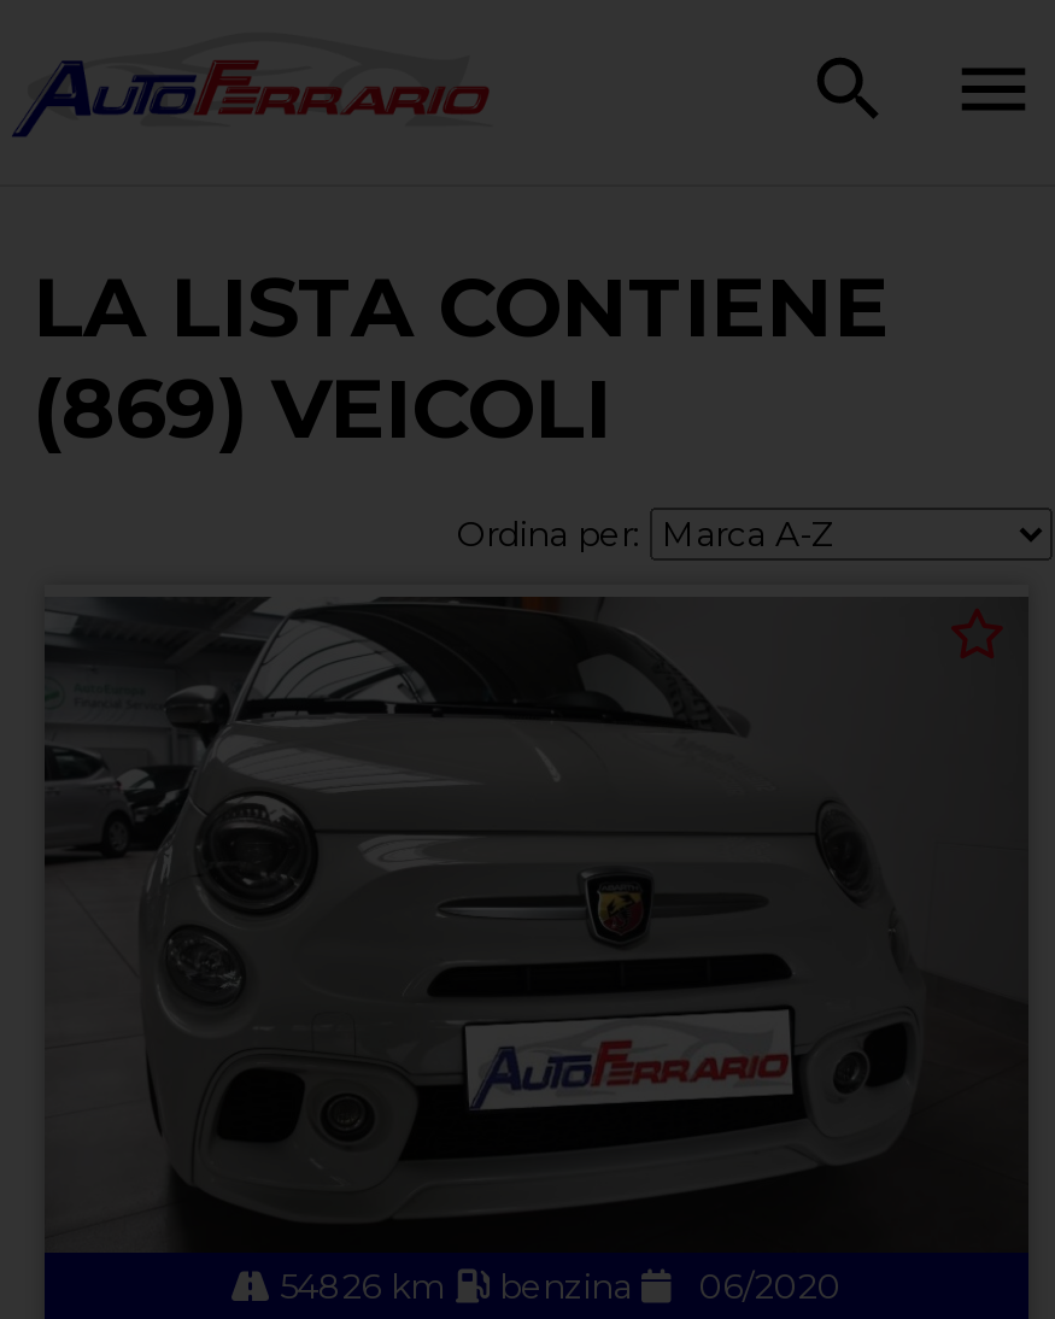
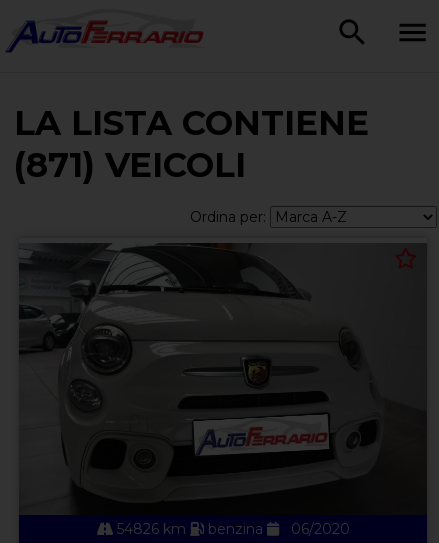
[33,358,611,459] (869) VEICOLI -> [14,144,246,186] (871) VEICOLI

